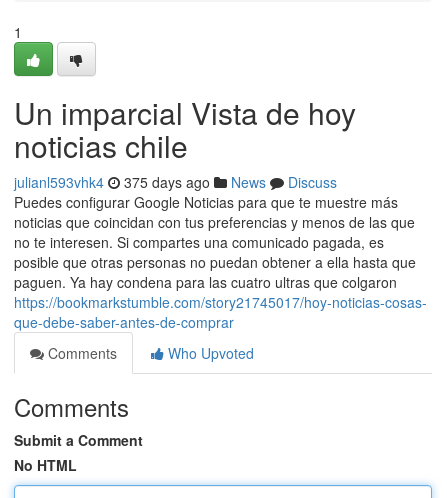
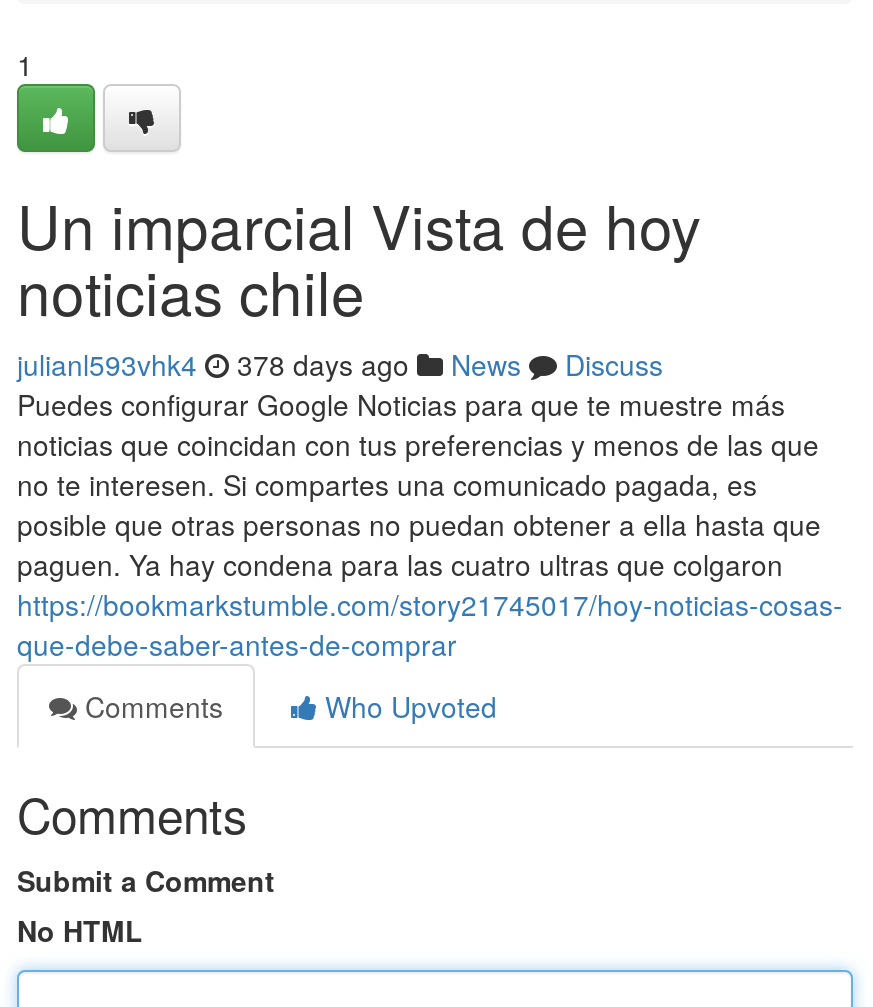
[14,172,337,192] julianl593vhk4 375 days ago News Discuss -> [17,344,663,384] julianl593vhk4 378 days ago News Discuss

